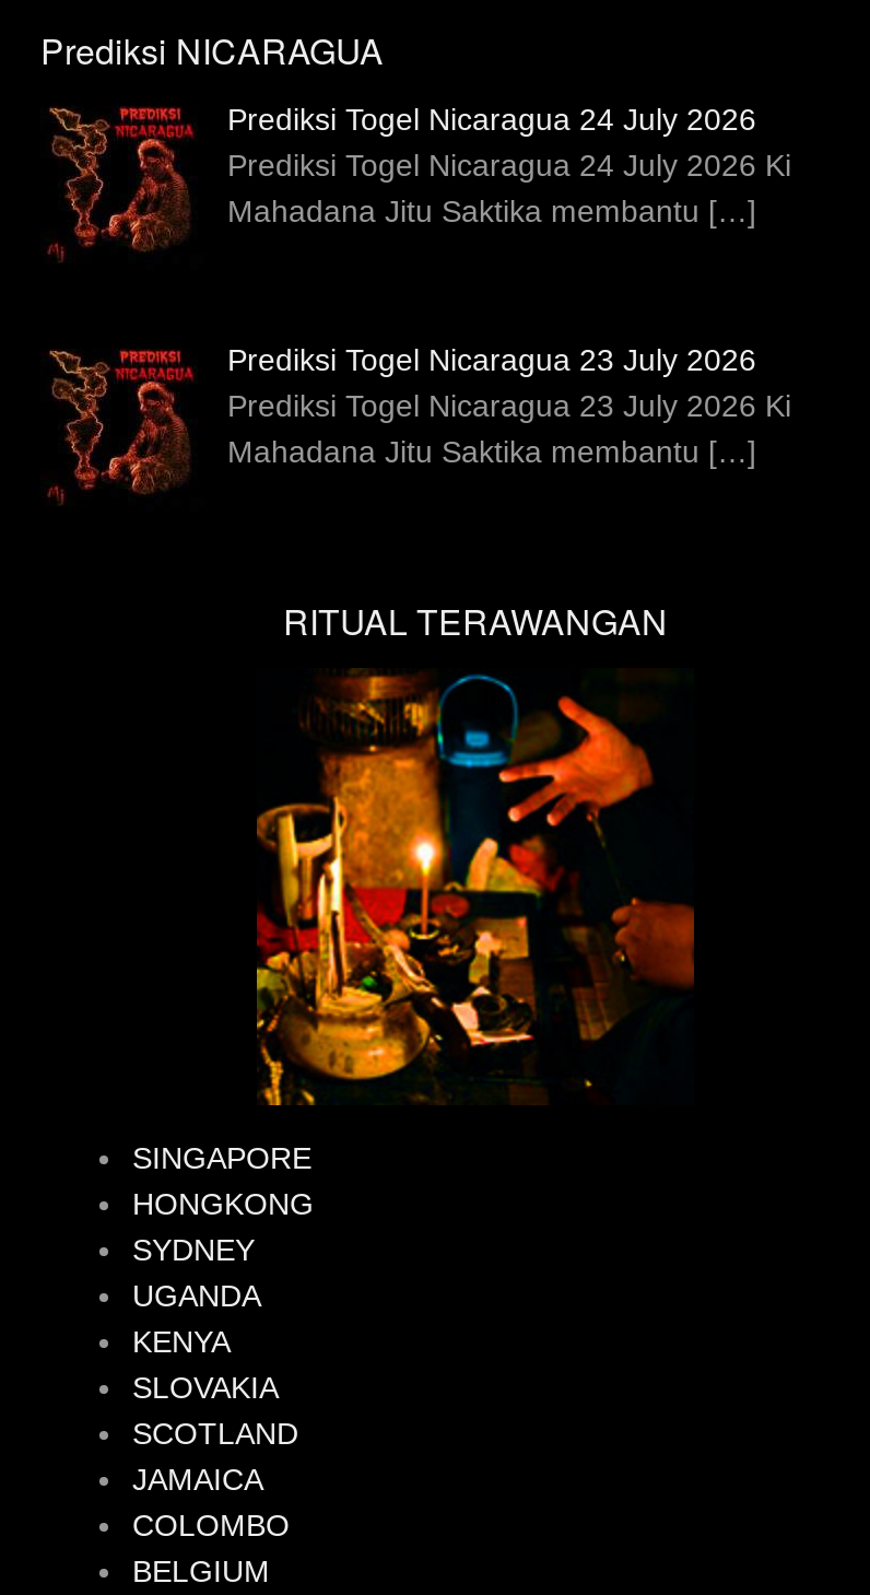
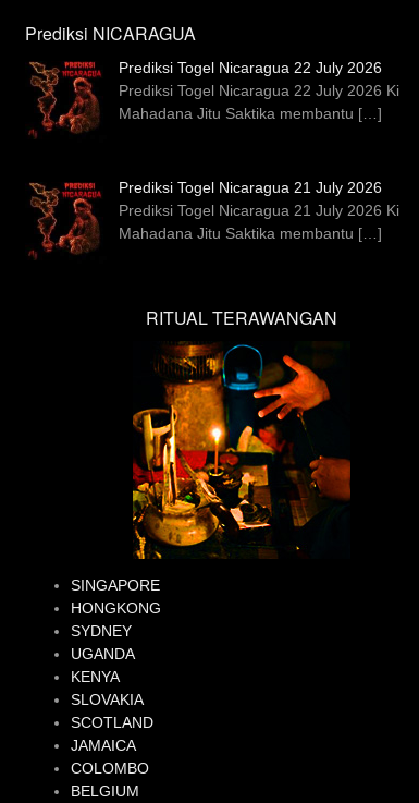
[227,101,756,136] Prediksi Togel Nicaragua 24 July 2026 -> [118,59,381,76] Prediksi Togel Nicaragua 22 July 2026
[227,147,791,182] Prediksi Togel Nicaragua 24 July 2026 Ki -> [118,81,399,99] Prediksi Togel Nicaragua 22 July 2026 Ki
[227,343,756,378] Prediksi Togel Nicaragua 23 July 2026 -> [118,179,381,197] Prediksi Togel Nicaragua 21 July 2026
[227,389,791,424] Prediksi Togel Nicaragua 23 July 2026 Ki -> [118,202,399,219] Prediksi Togel Nicaragua 21 July 2026 Ki

